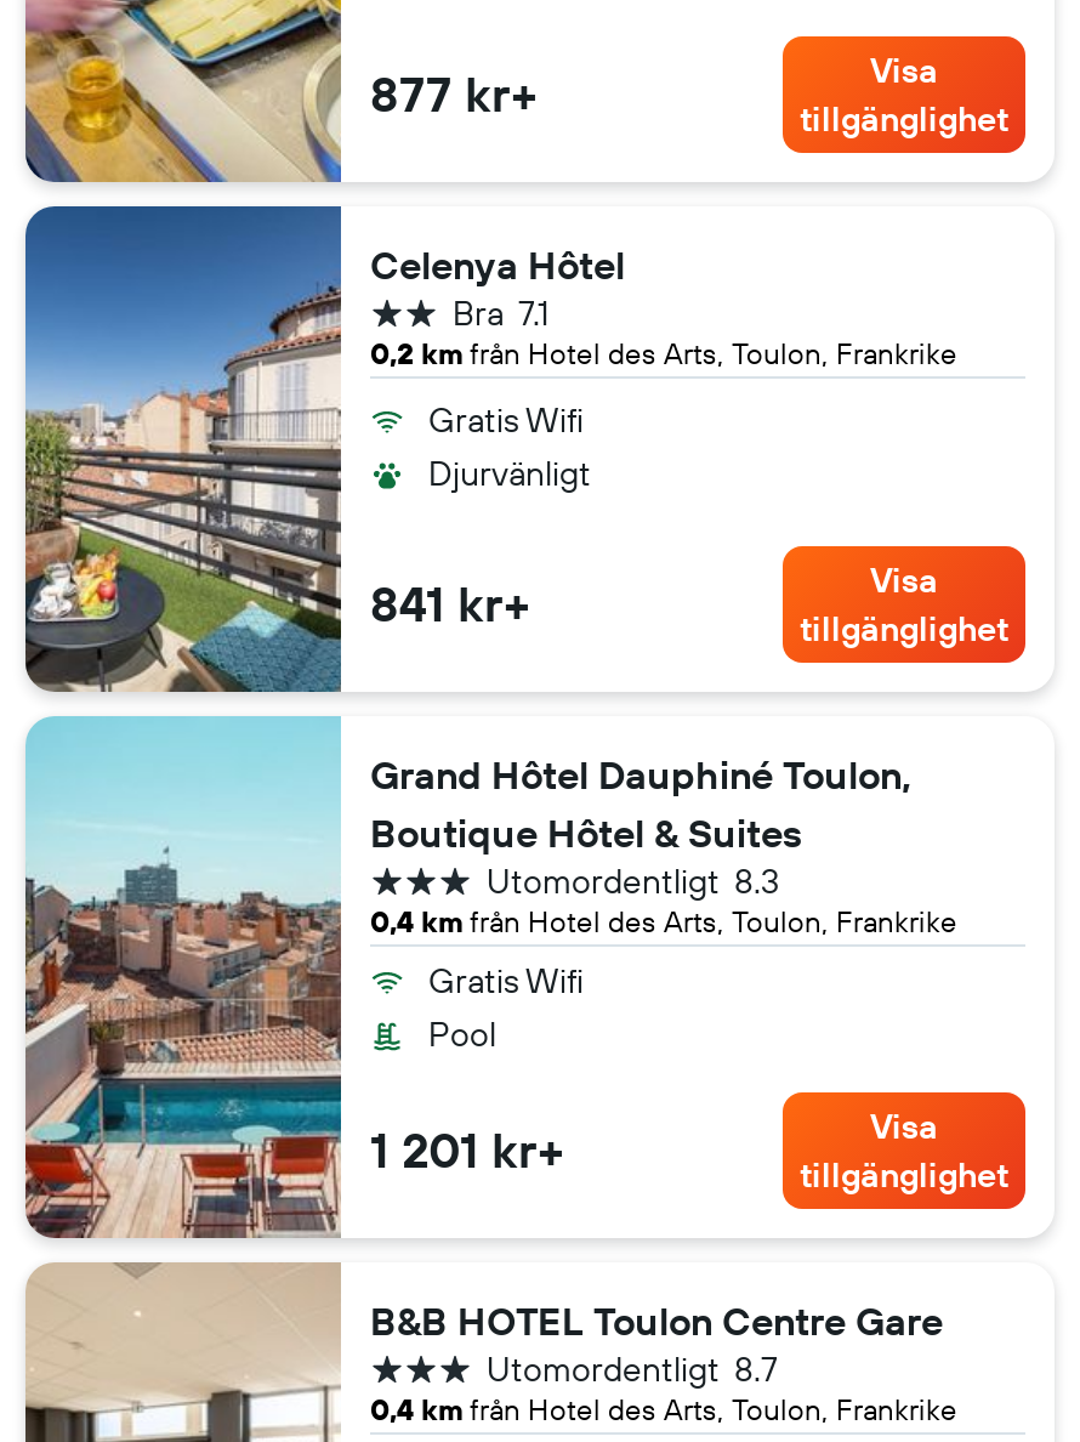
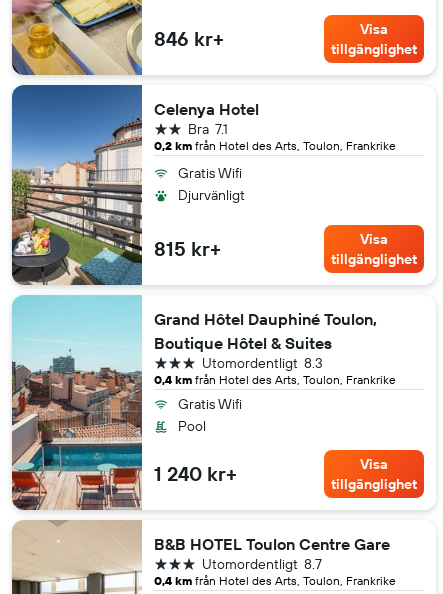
[370,63,538,124] 877 kr+ -> [154,26,224,51] 846 kr+
[370,240,625,289] Celenya Hôtel -> [154,99,259,119] Celenya Hotel
[370,573,530,634] 841 kr+ -> [154,236,221,261] 815 kr+
[370,1119,564,1180] 1 201 kr+ -> [154,461,237,486] 1 240 kr+

